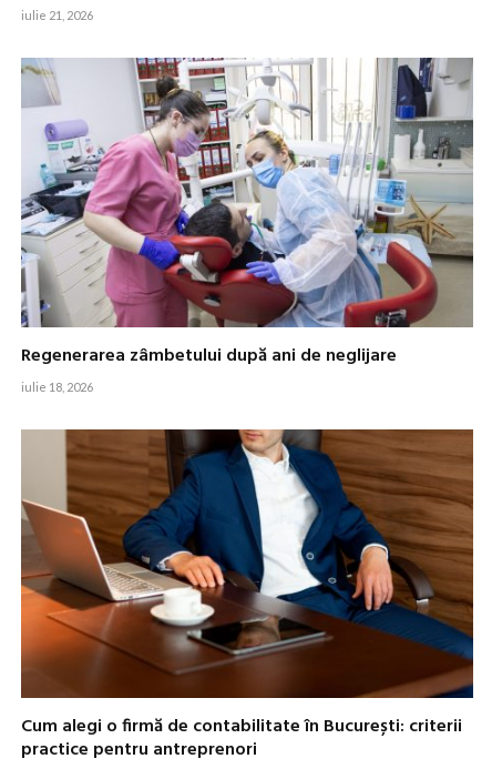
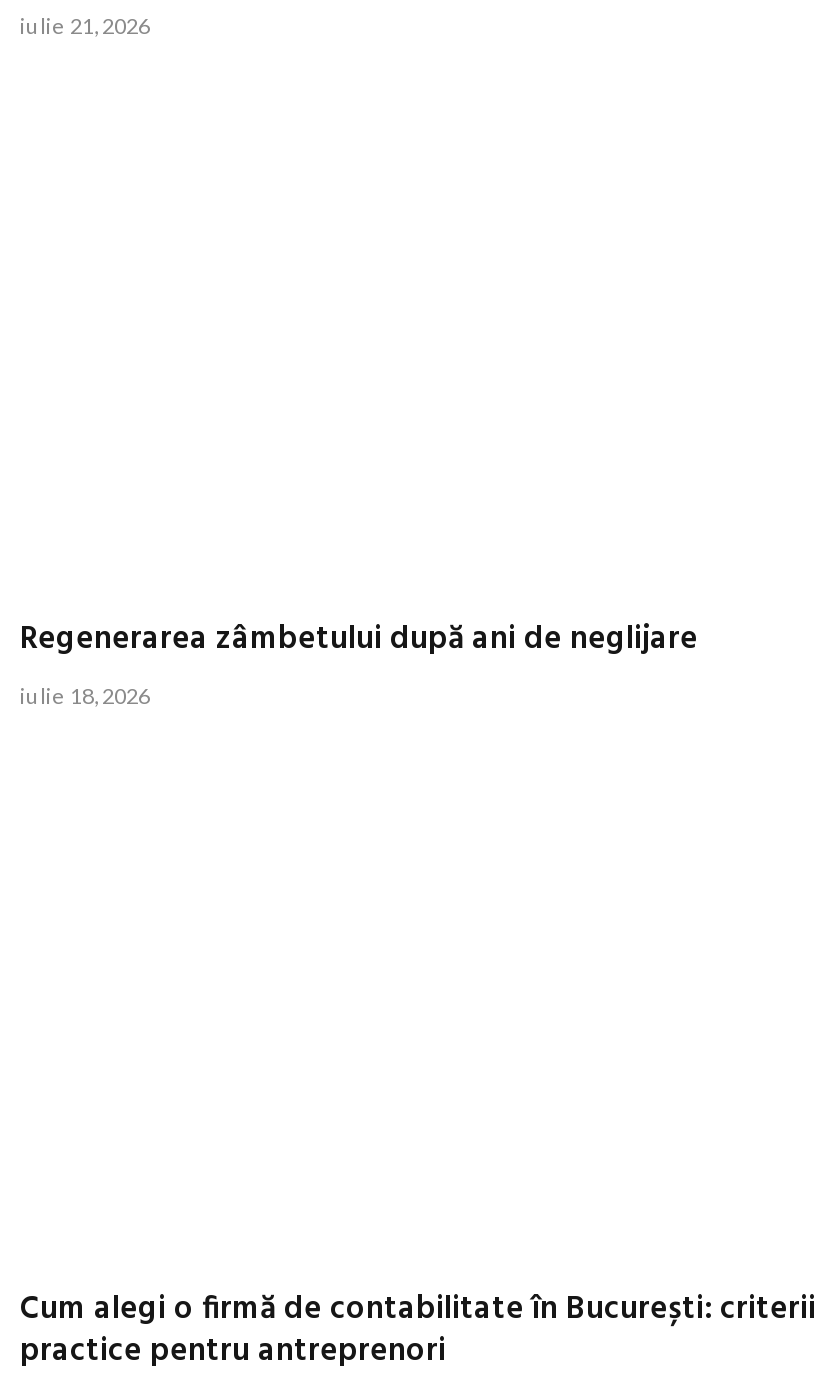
[20,57,474,328] [image] -> none
[20,428,474,699] [image] -> none

